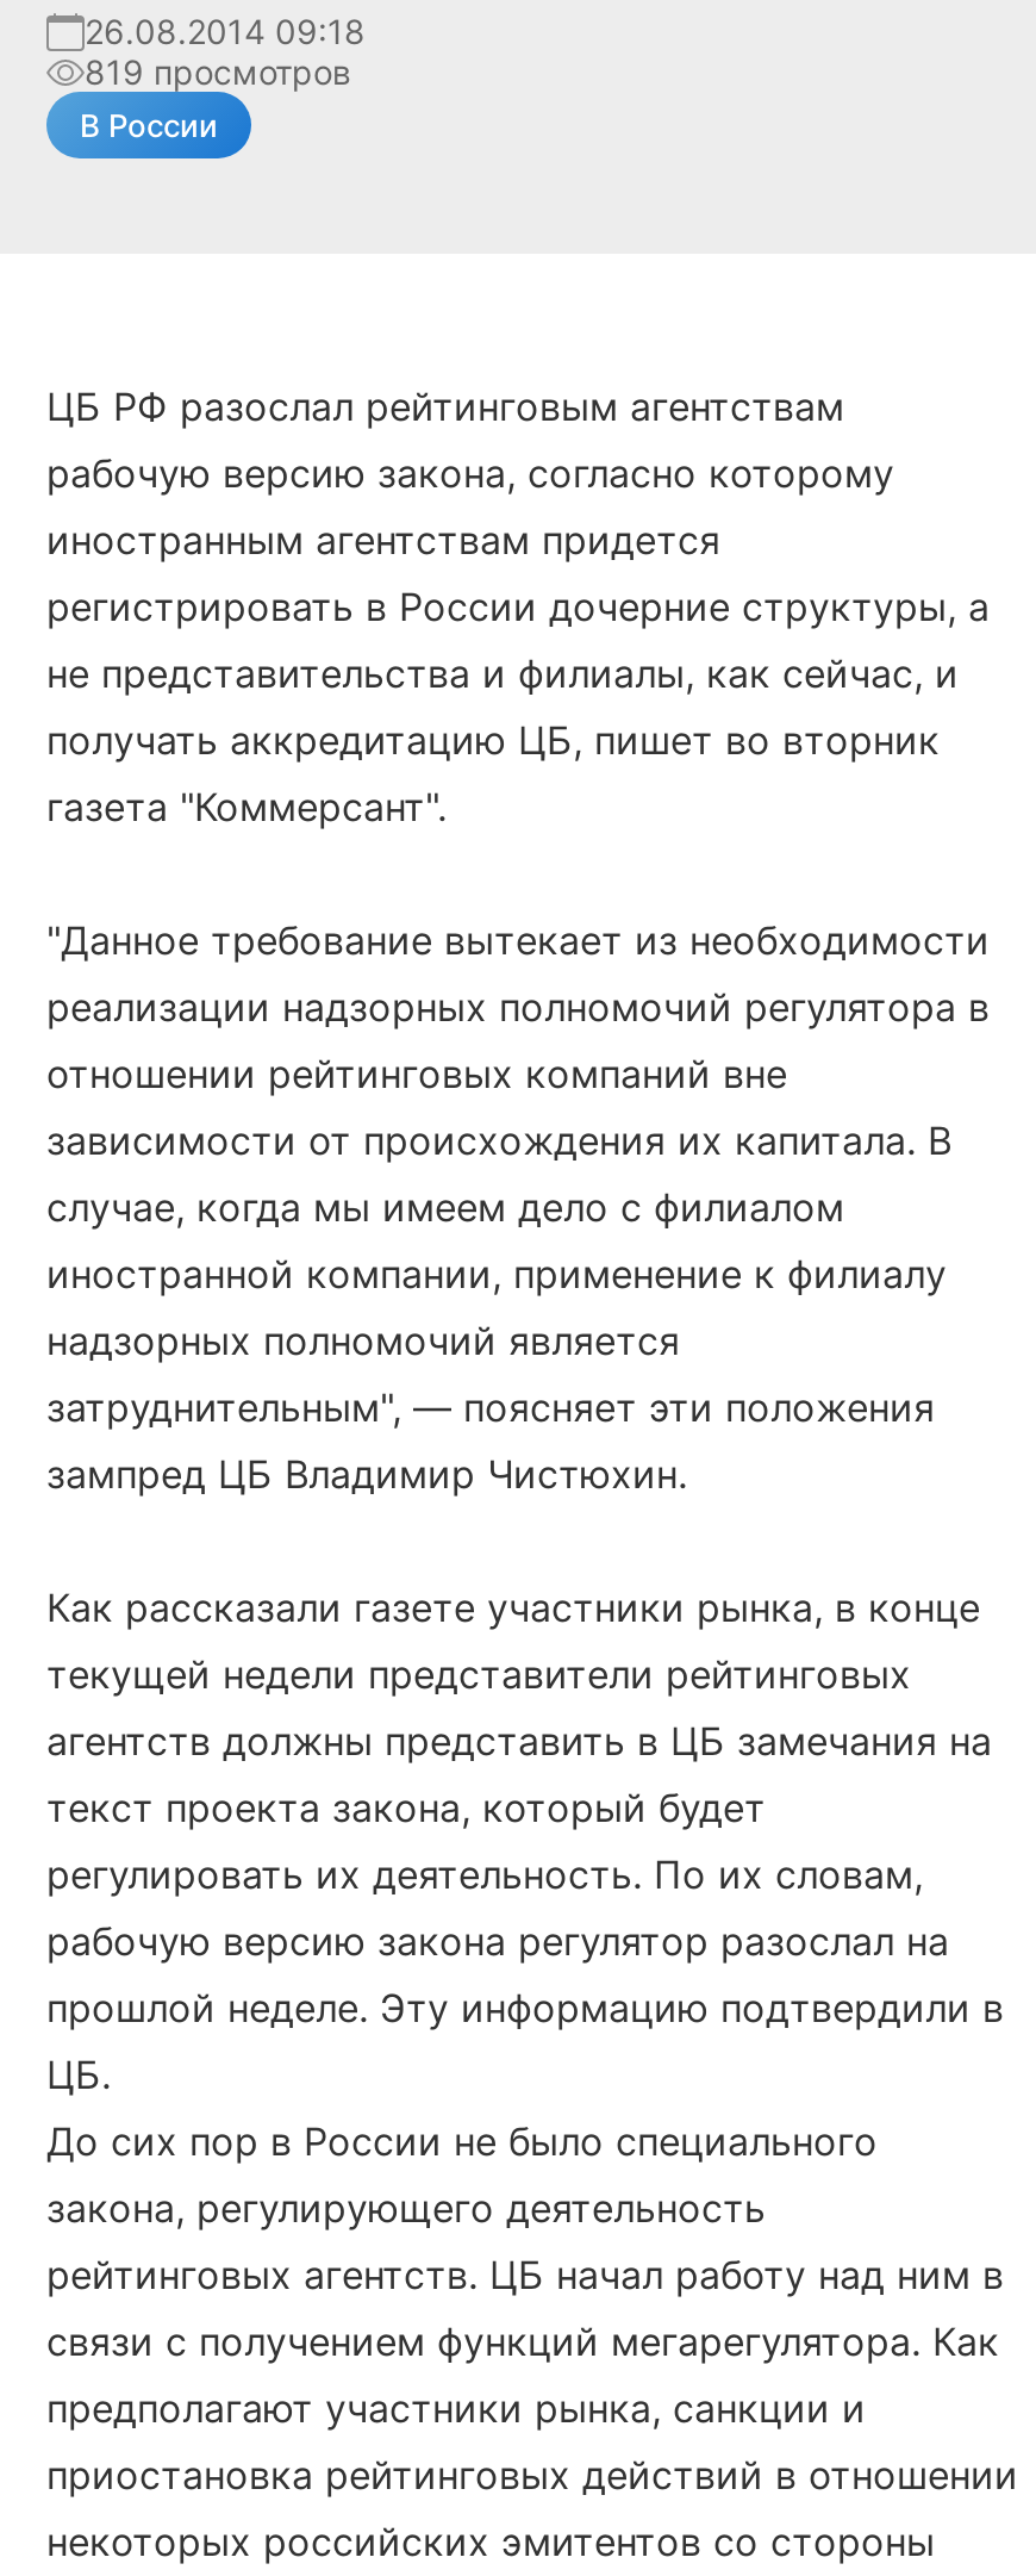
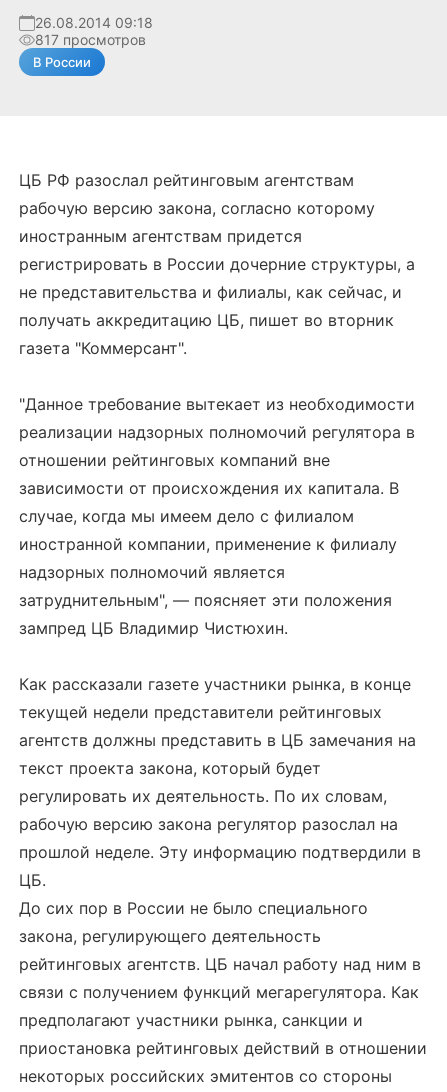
[85,51,351,92] 819 просмотров -> [35,31,146,48] 817 просмотров

